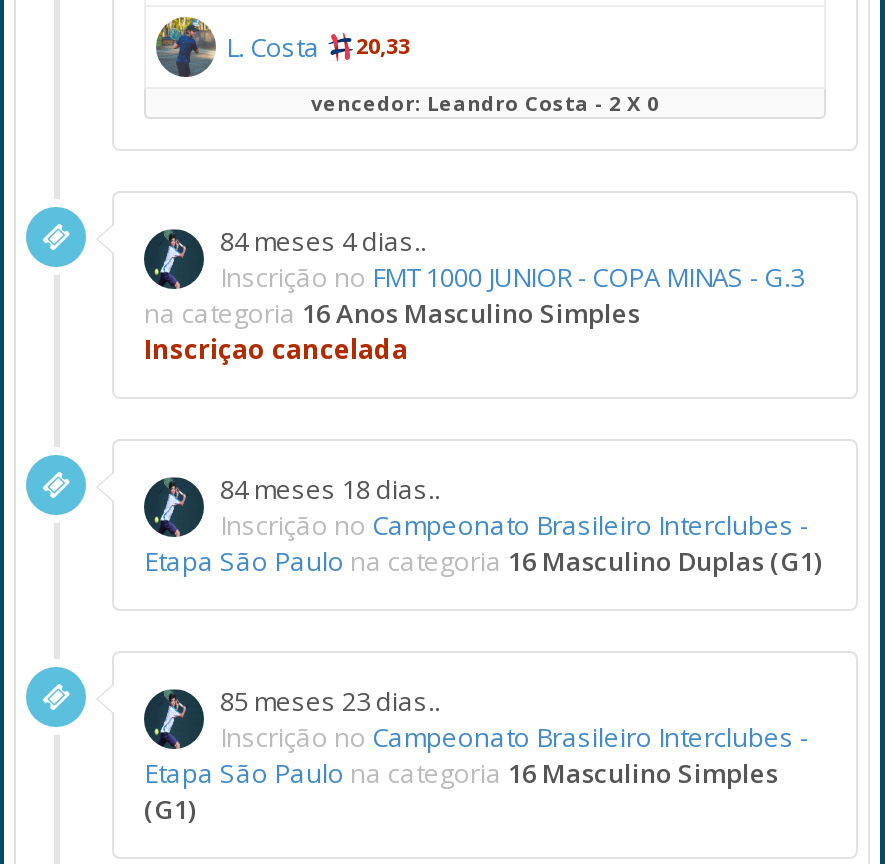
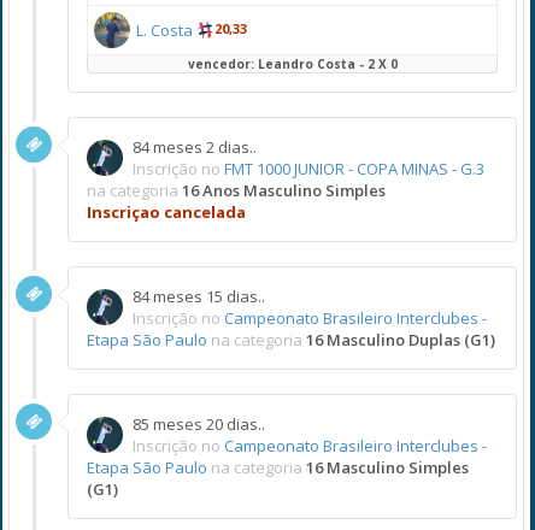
[220,223,426,259] 84 meses 4 dias.. -> [133,136,257,158] 84 meses 2 dias..
[220,471,440,507] 84 meses 18 dias.. -> [133,286,265,307] 84 meses 15 dias..
[220,683,440,719] 85 meses 23 dias.. -> [133,413,265,435] 85 meses 20 dias..

